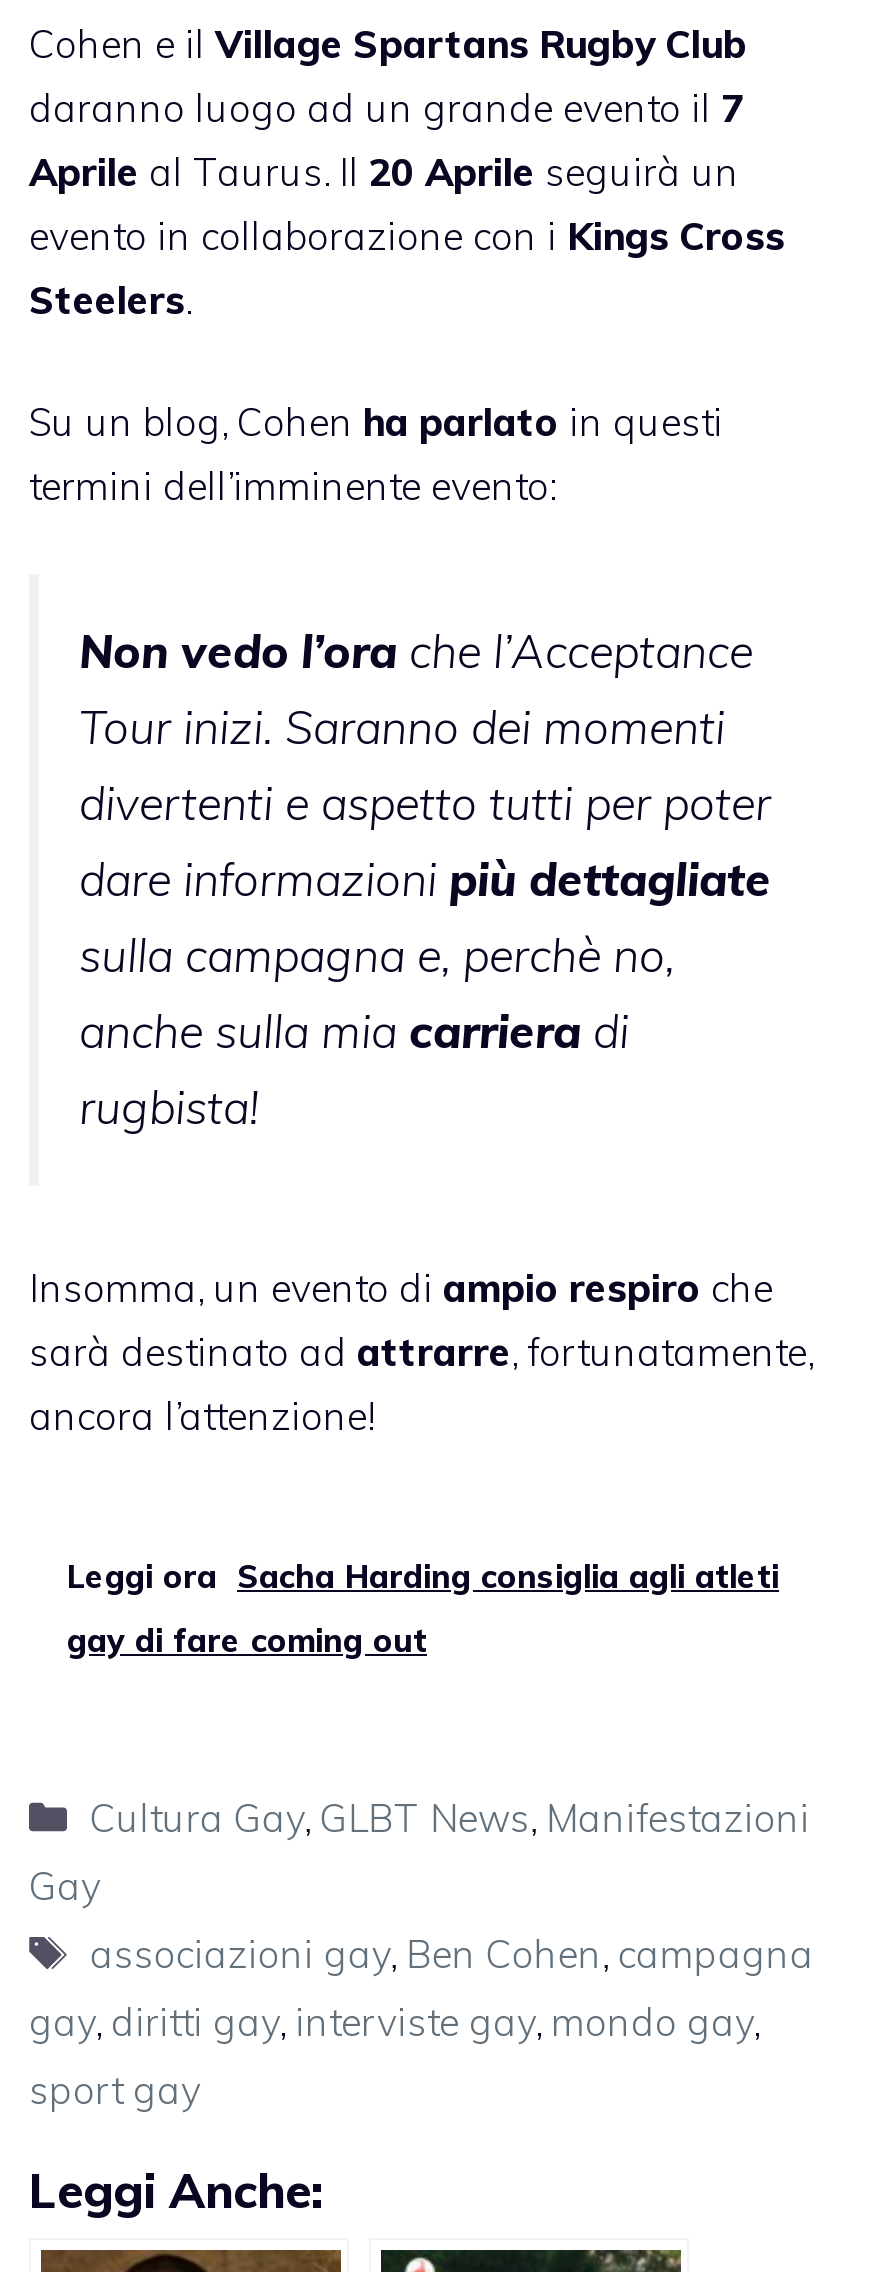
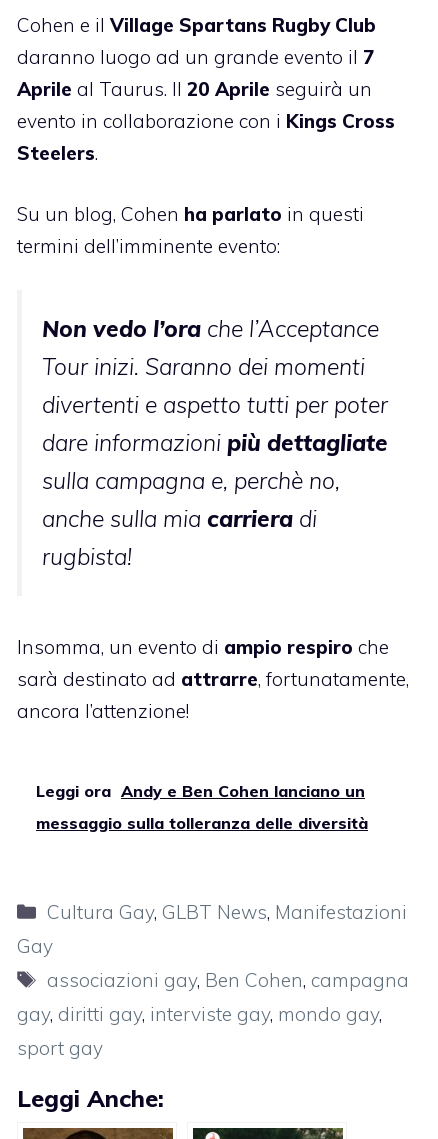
[67,1556,779,1596] Leggi ora Sacha Harding consiglia agli atleti -> [36,781,365,801] Leggi ora Andy e Ben Cohen lanciano un
[67,1620,427,1660] gay di fare coming out -> [36,813,368,833] messaggio sulla tolleranza delle diversità

